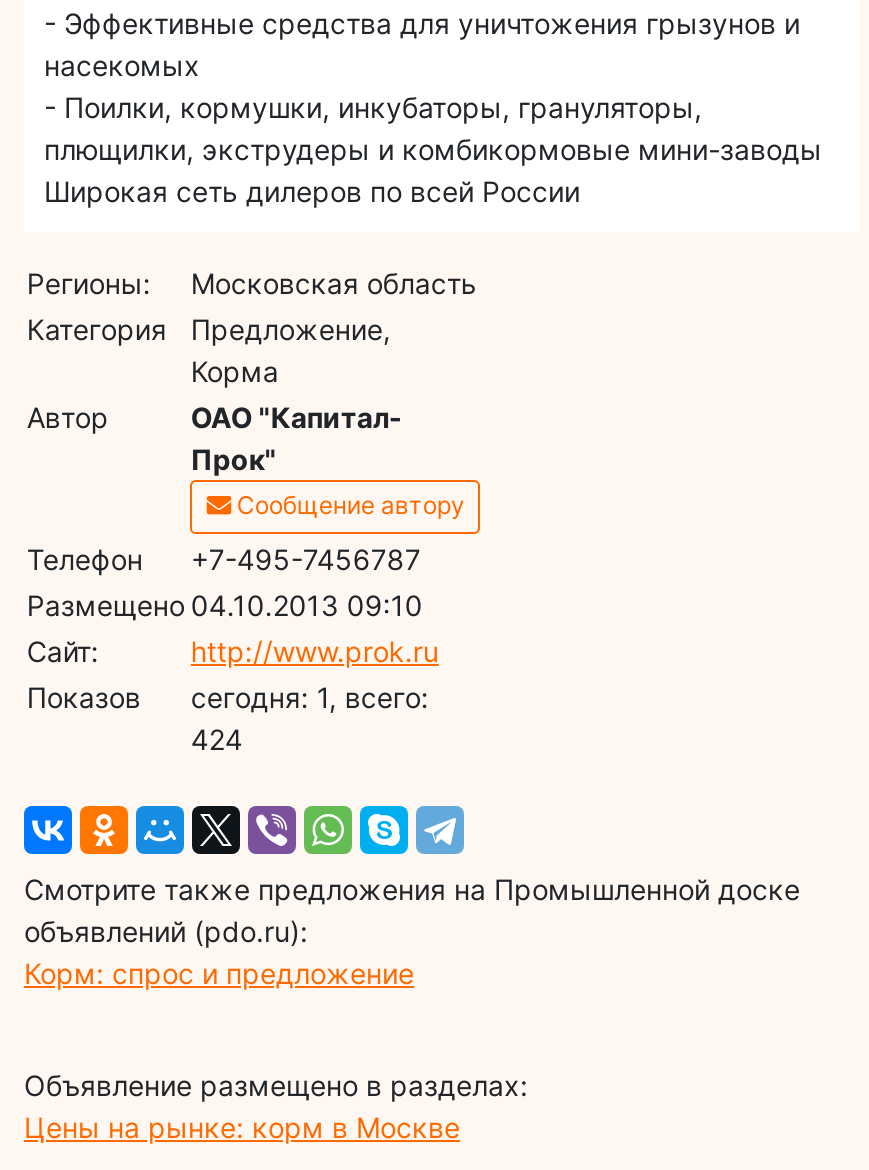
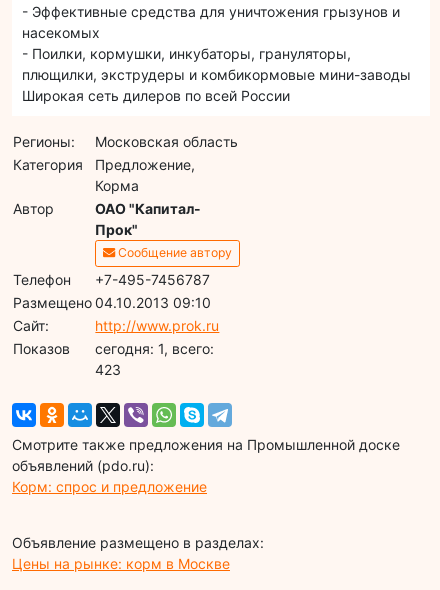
[191,721,243,755] 424 -> [95,361,121,378] 423

